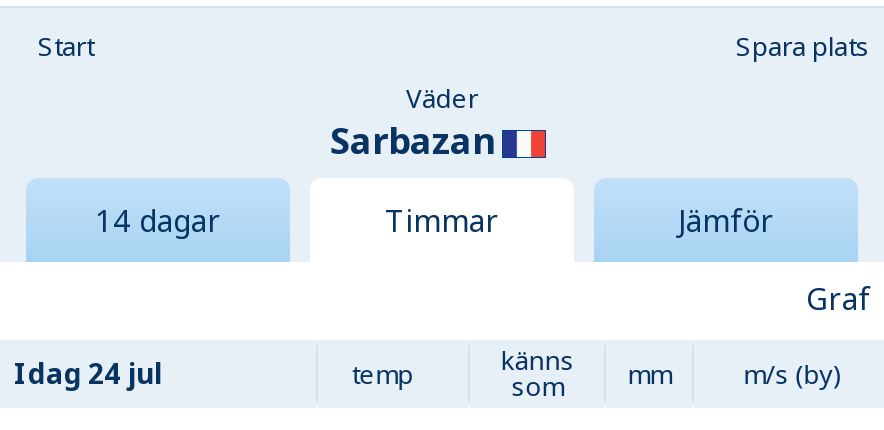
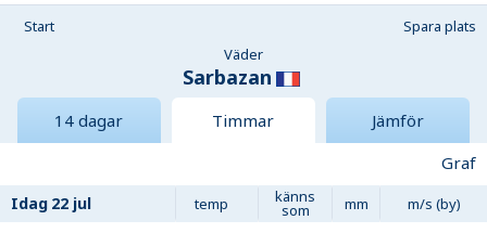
[14,355,162,393] Idag 24 jul -> [11,193,91,214] Idag 22 jul

